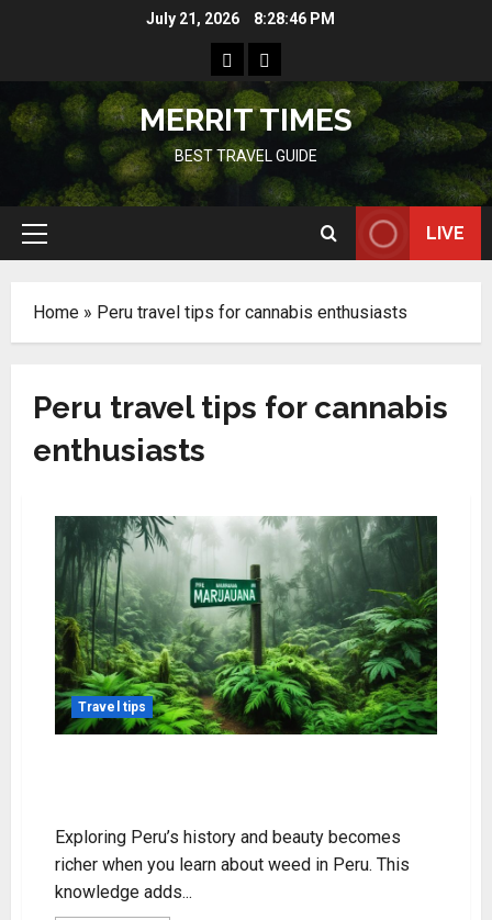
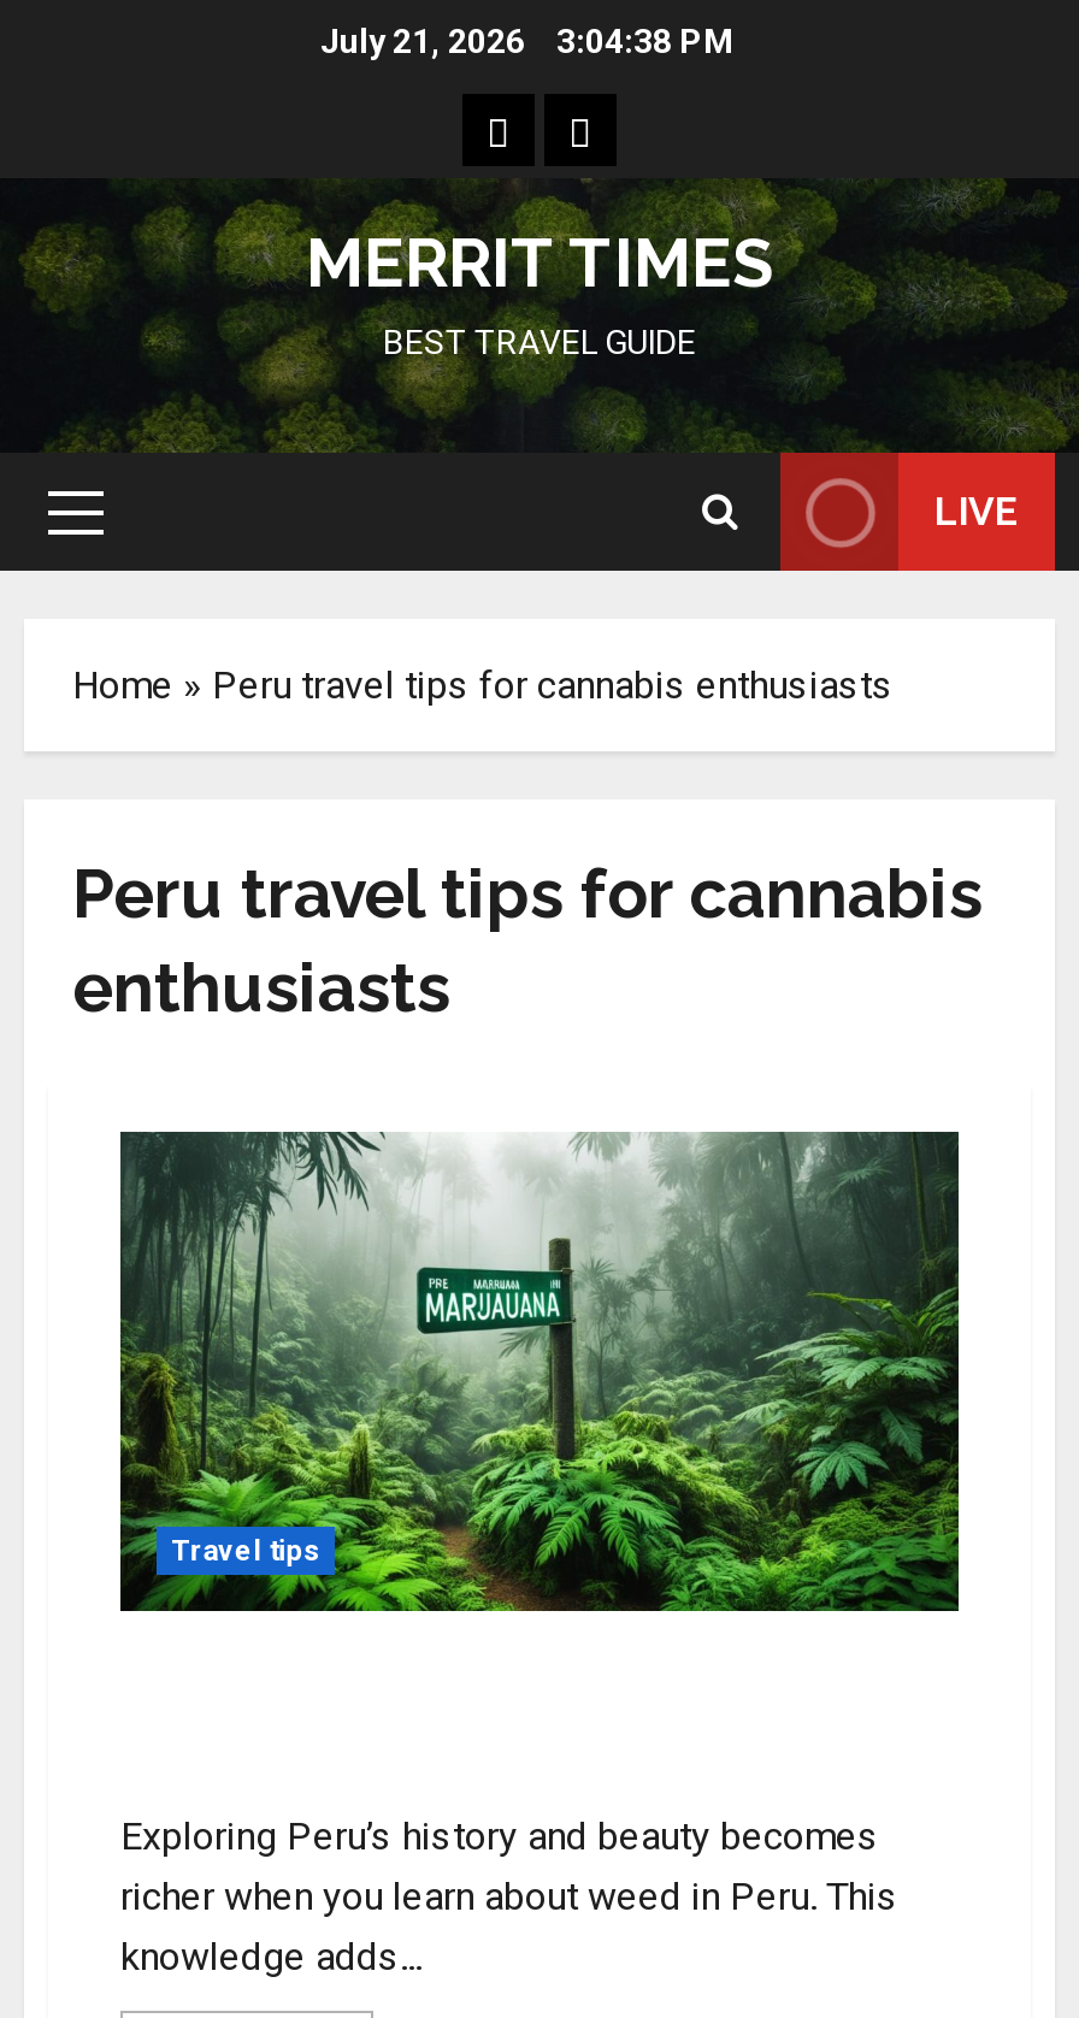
[146,10,335,27] July 21, 2026 8:28:46 PM -> [320,22,735,60] July 21, 2026 3:04:38 PM

